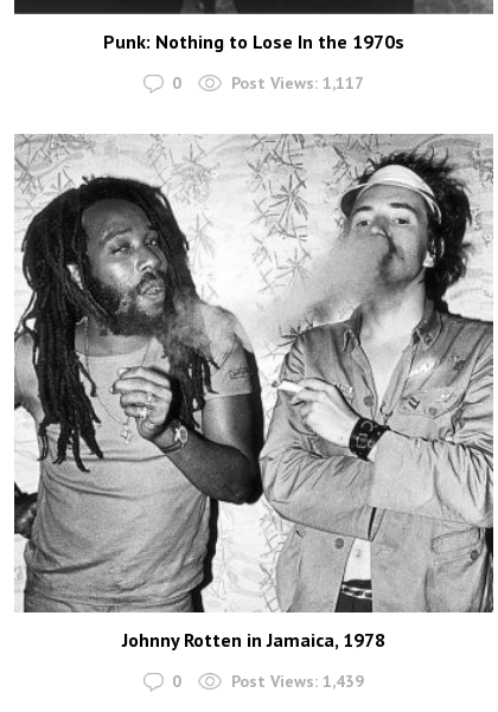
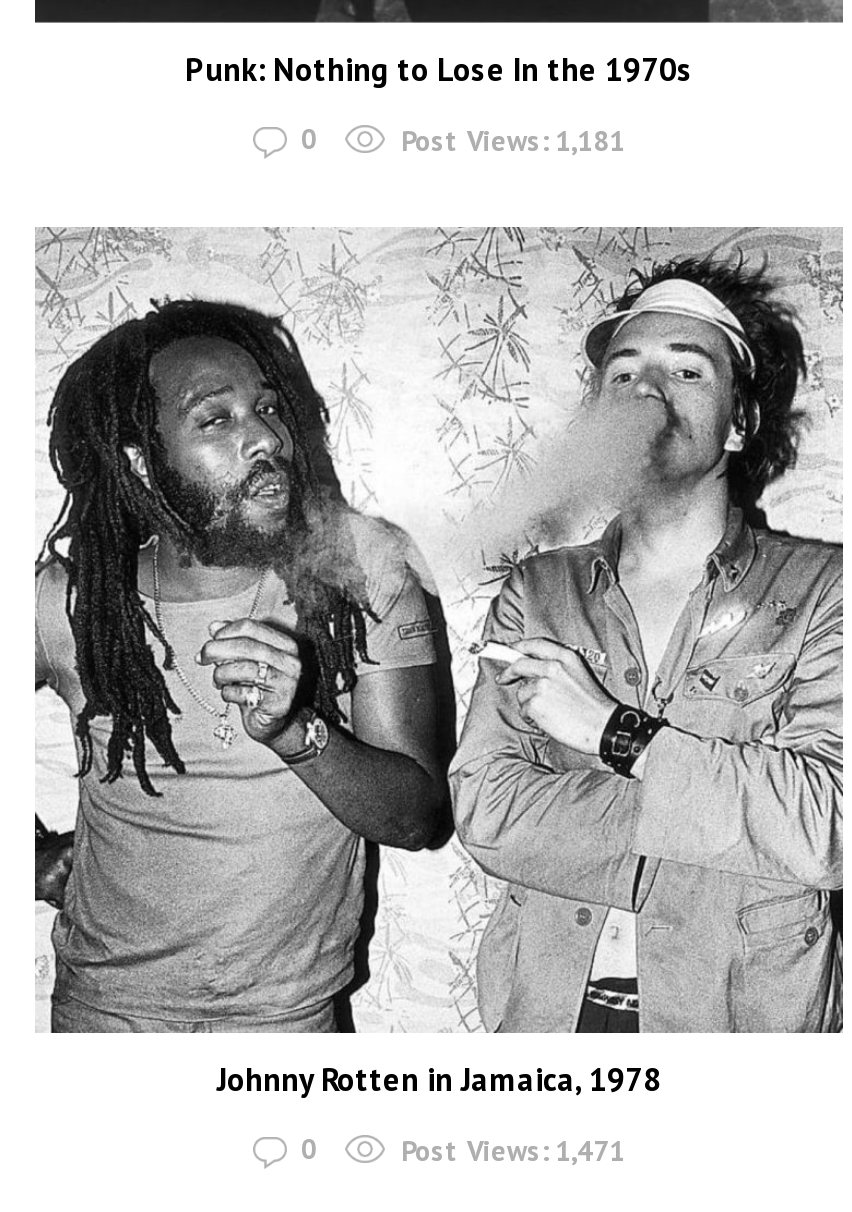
[231,73,364,94] Post Views: 1,117 -> [401,123,625,159] Post Views: 1,181
[231,671,364,692] Post Views: 1,439 -> [401,1132,625,1168] Post Views: 1,471

